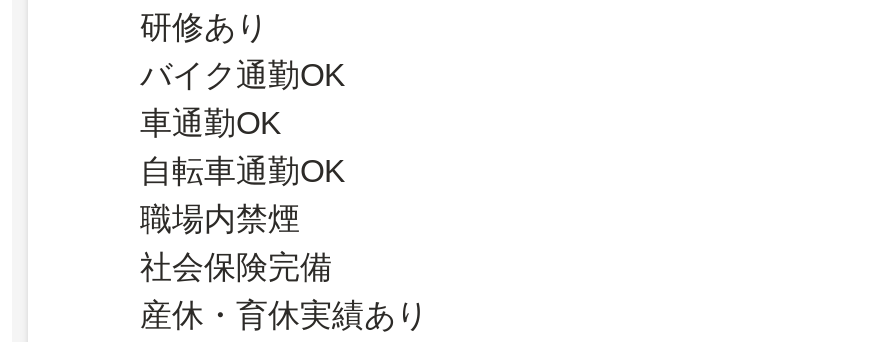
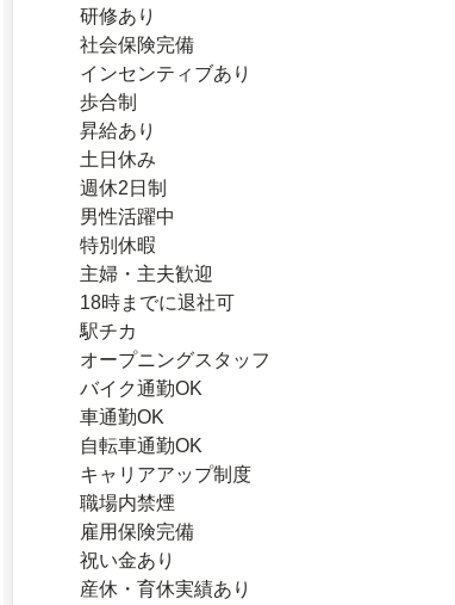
none -> [80,63,270,369] インセンティブあり | 歩合制 | 昇給あり | 土日休み | 週休2日制 | 男性活躍中 | 特別休暇 | 主婦・主夫歓迎 | 18時までに退社可 | 駅チカ | オープニングスタッフ
none -> [80,464,251,484] キャリアアップ制度
none -> [80,521,194,570] 雇用保険完備 | 祝い金あり
moved [140,249,332,283] -> [80,34,194,54]: 社会保険完備

